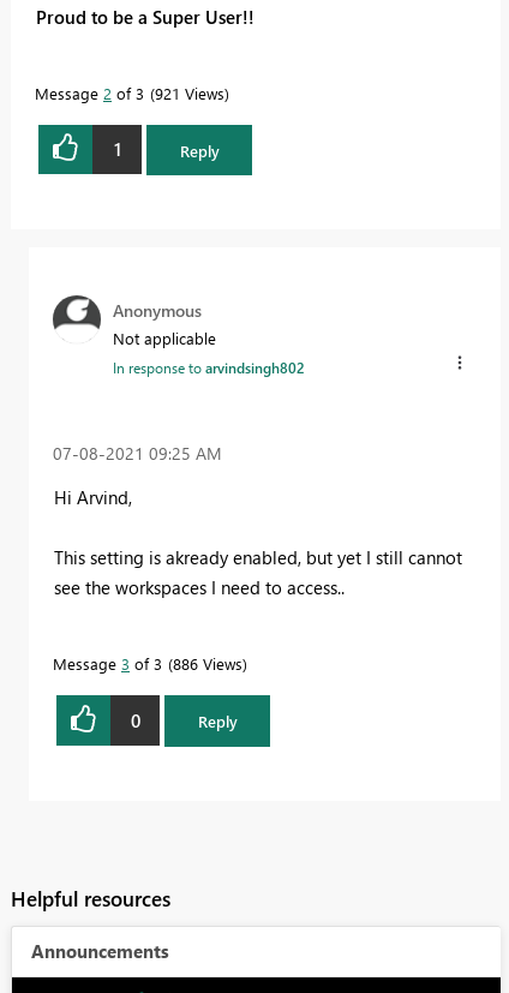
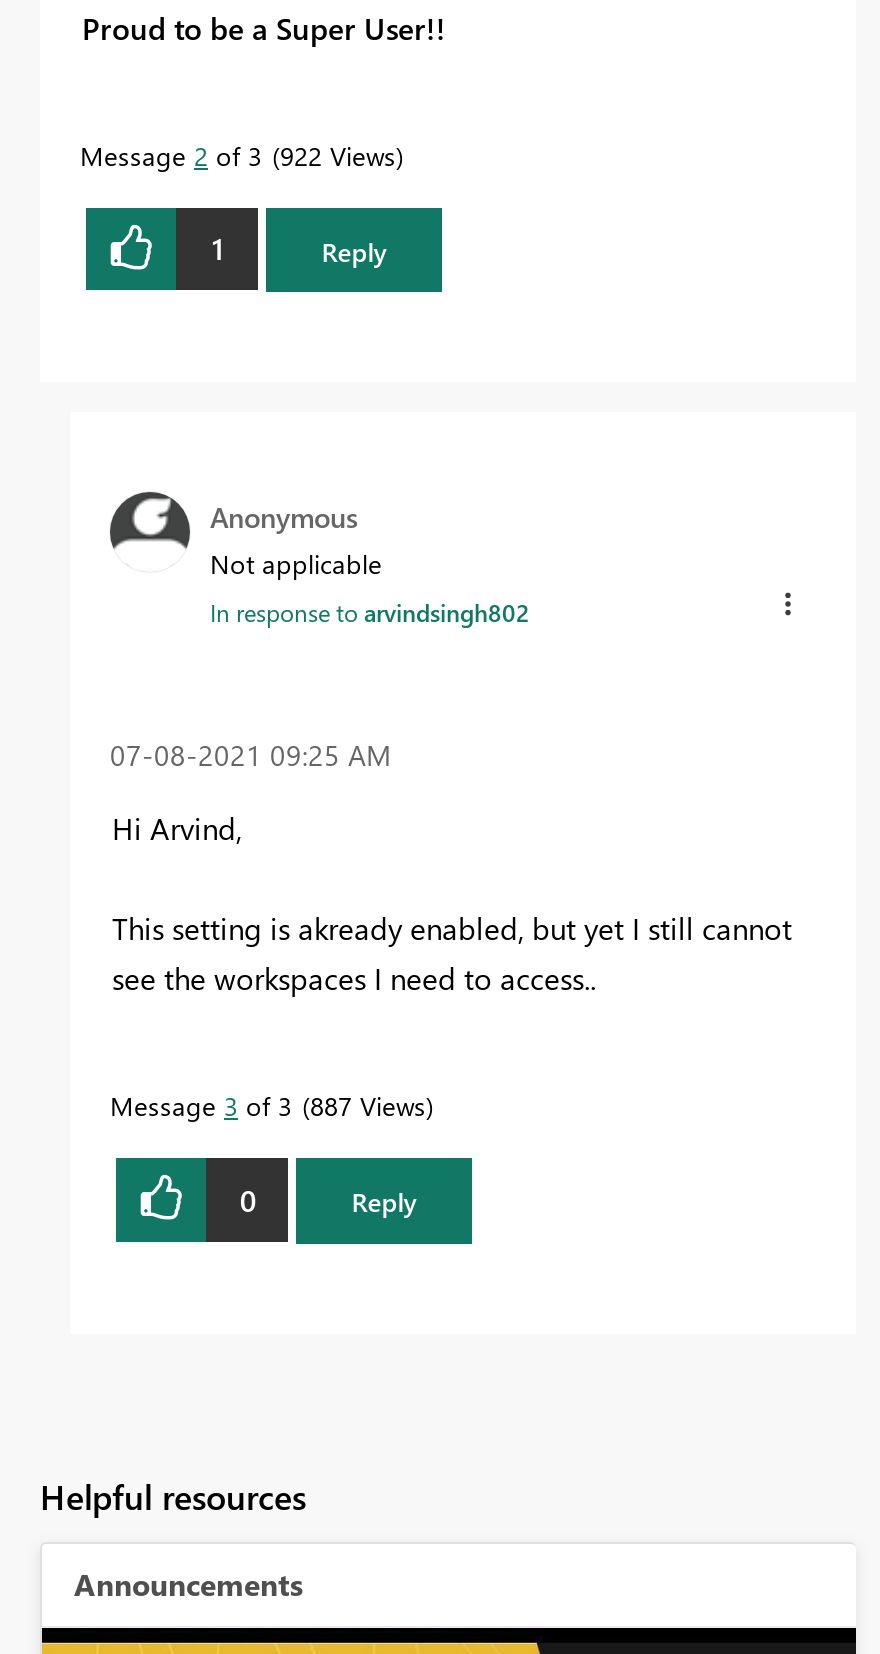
[35,83,224,103] Message 2 of 3 921 Views -> [80,138,396,172] Message 2 of 3 922 Views
[53,654,242,674] Message 3 of 3 886 Views -> [110,1089,426,1123] Message 3 of 3 887 Views

